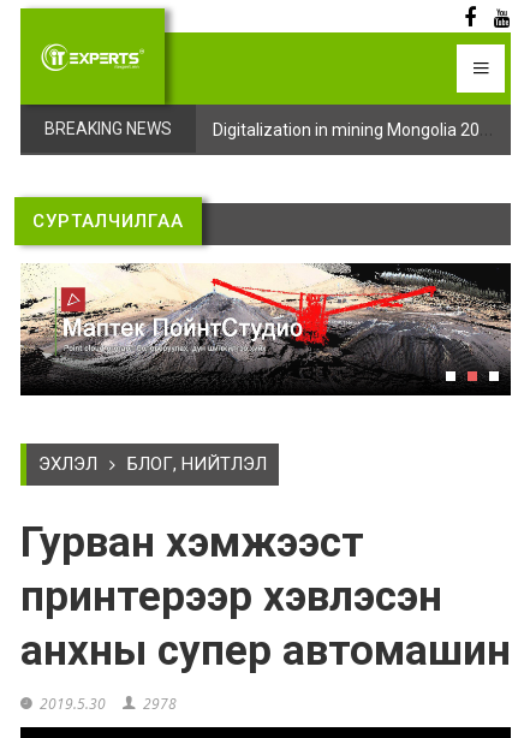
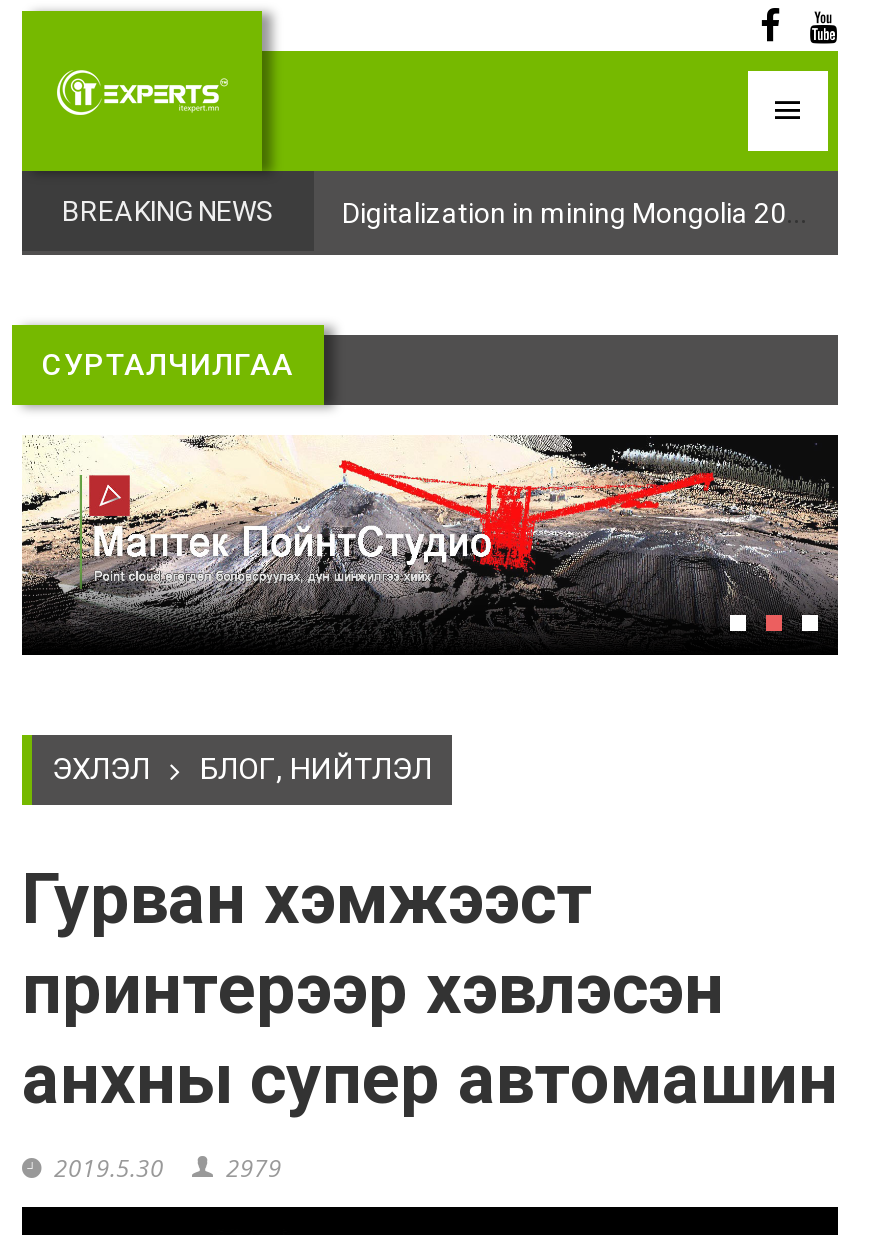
[40,693,177,713] 2019.5.30 2978 -> [54,1150,282,1184] 2019.5.30 2979

